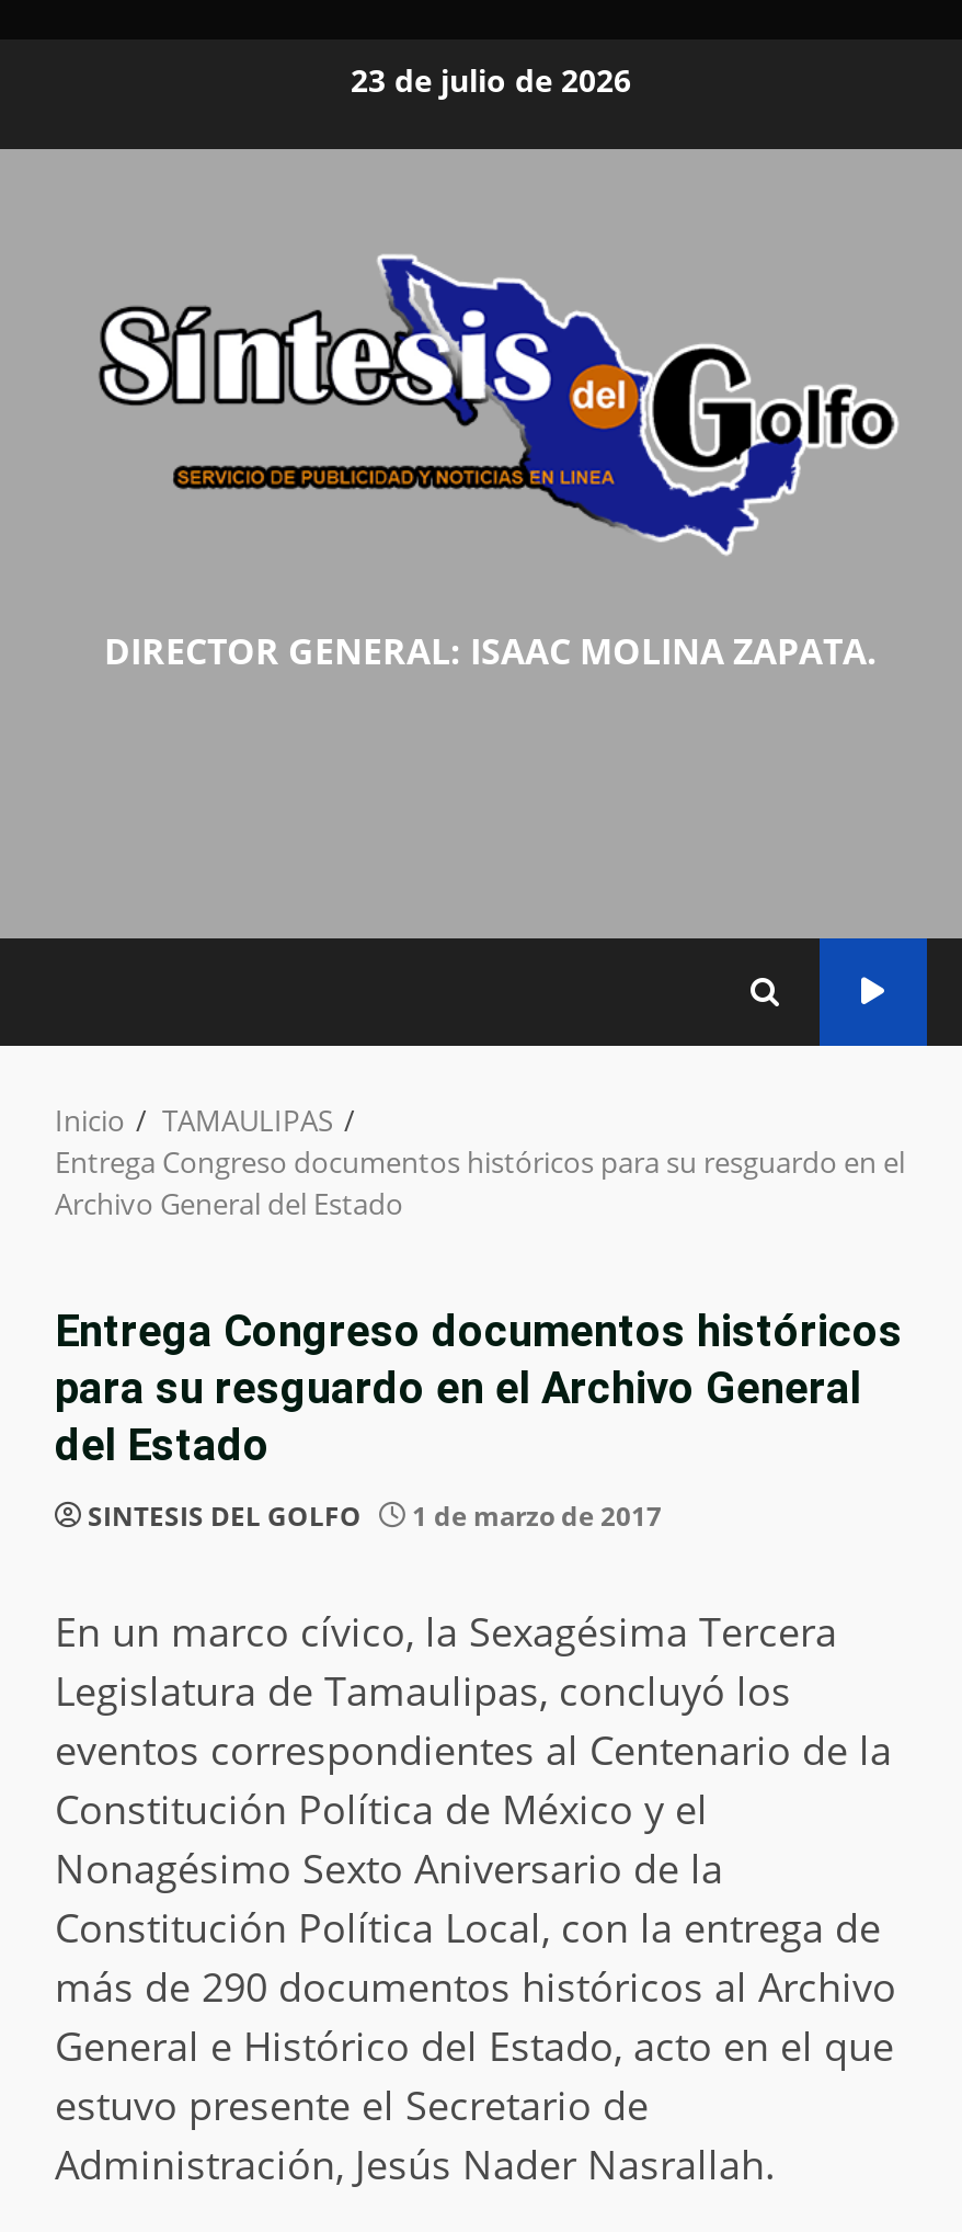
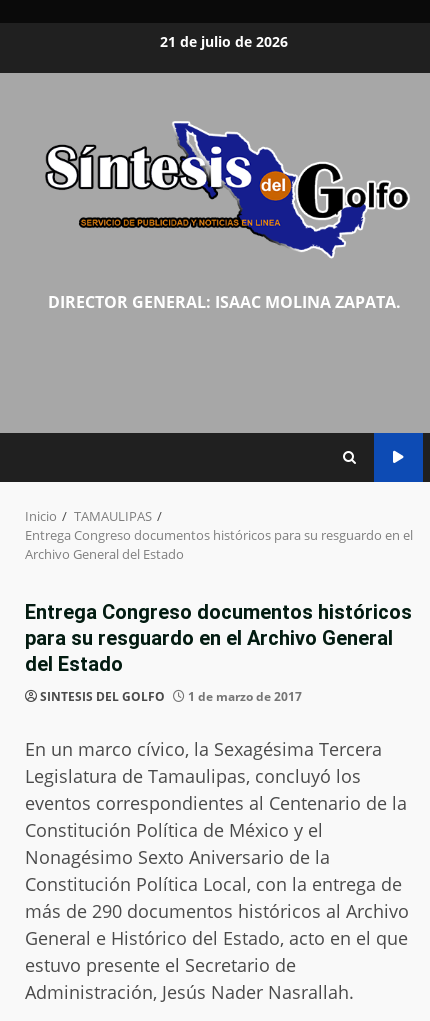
[351,58,631,100] 23 de julio de 2026 -> [160,31,288,50] 21 de julio de 2026

